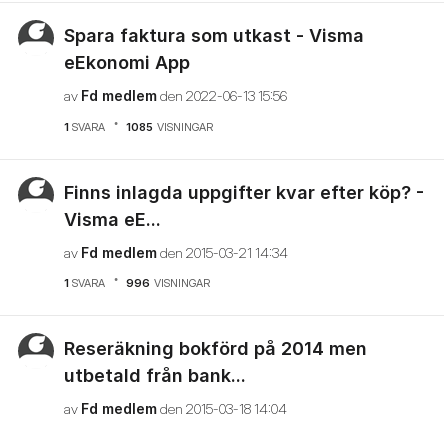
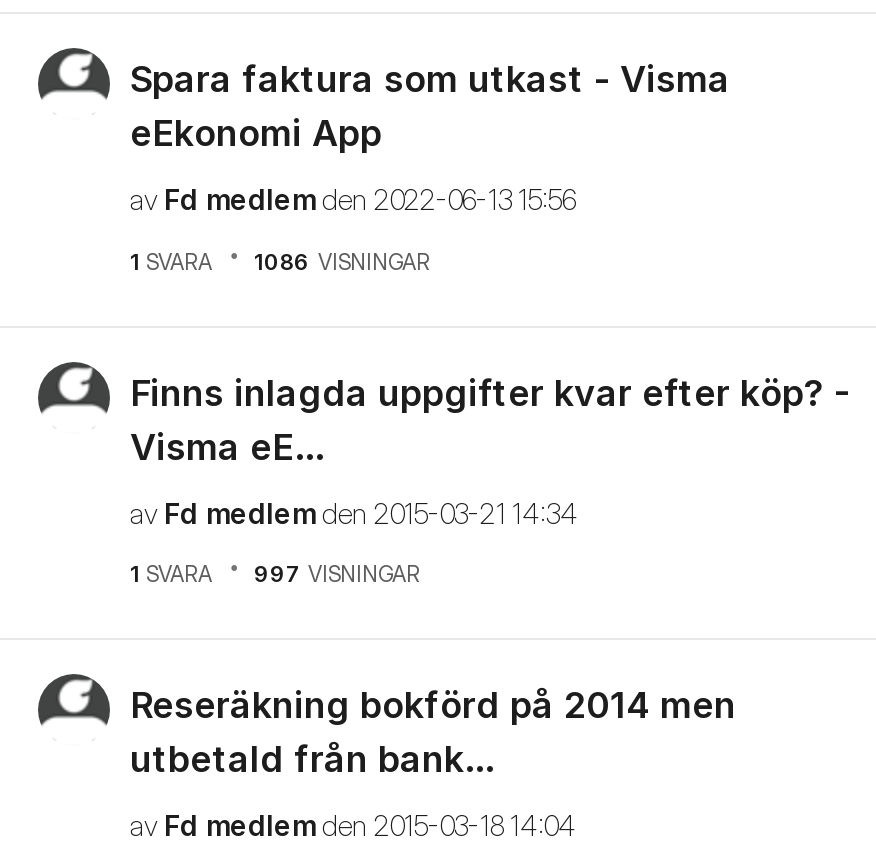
[64,119,213,133] 1 SVARA 1085 VISNINGAR -> [130,247,430,275] 1 SVARA 1086 VISNINGAR
[64,276,210,290] 1 SVARA 996 VISNINGAR -> [130,560,420,588] 1 SVARA 997 VISNINGAR

